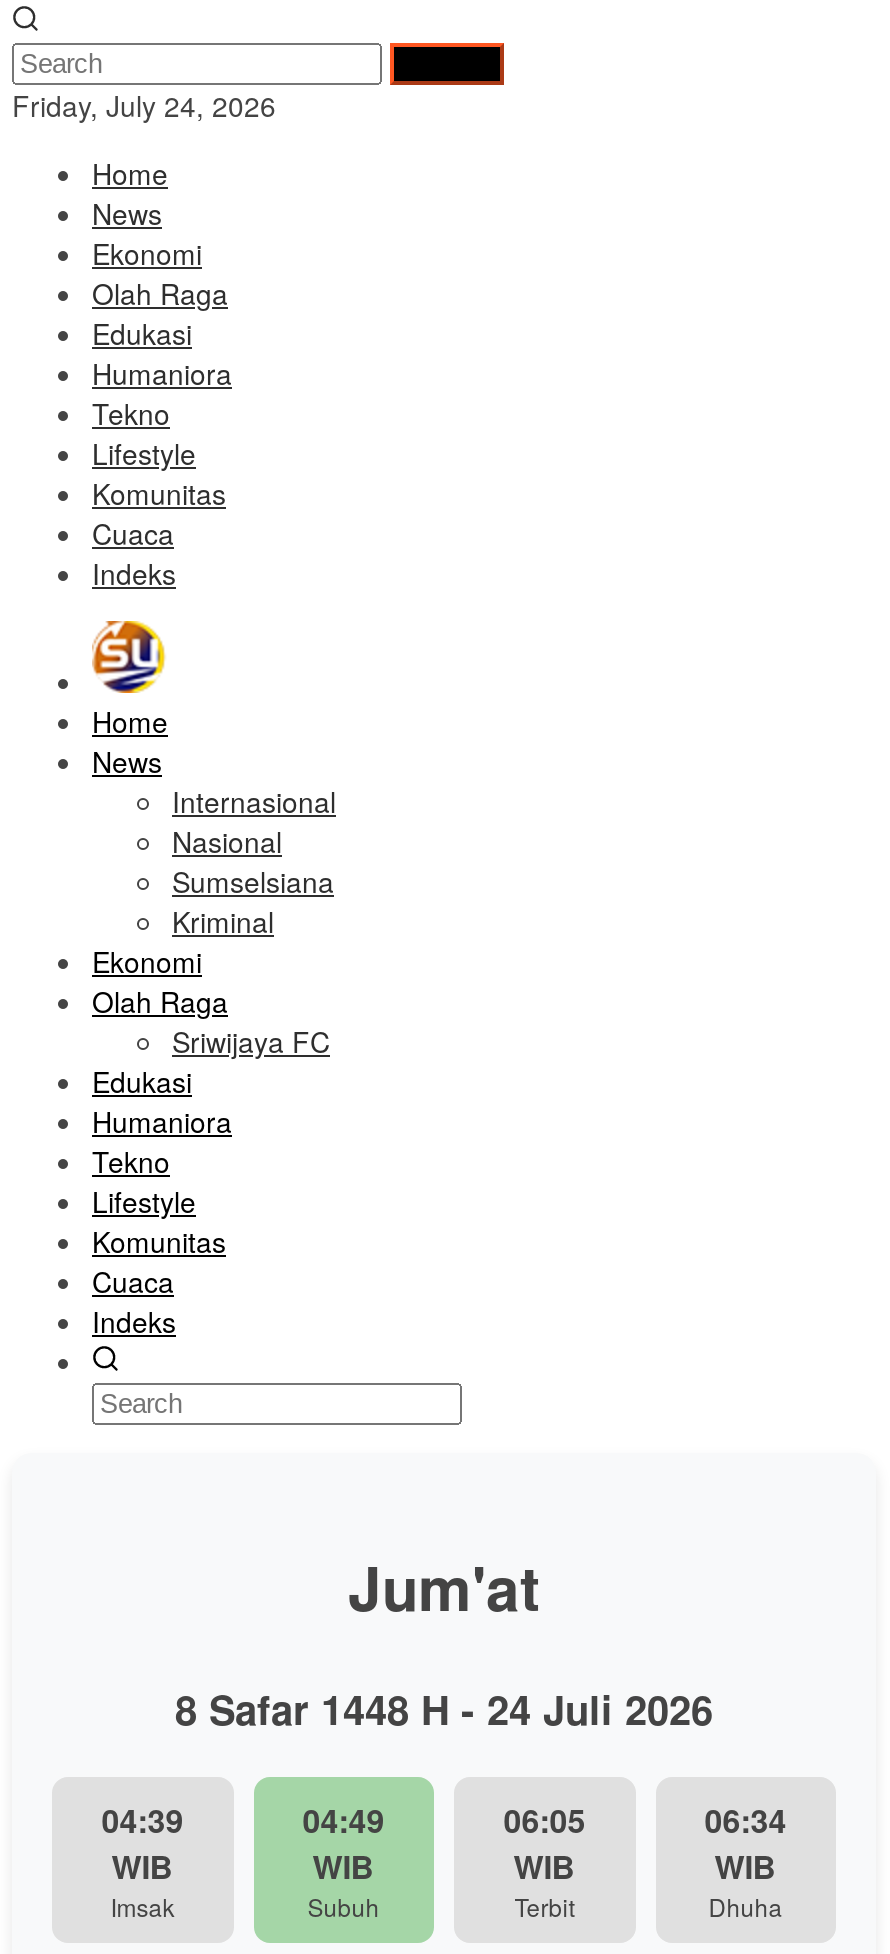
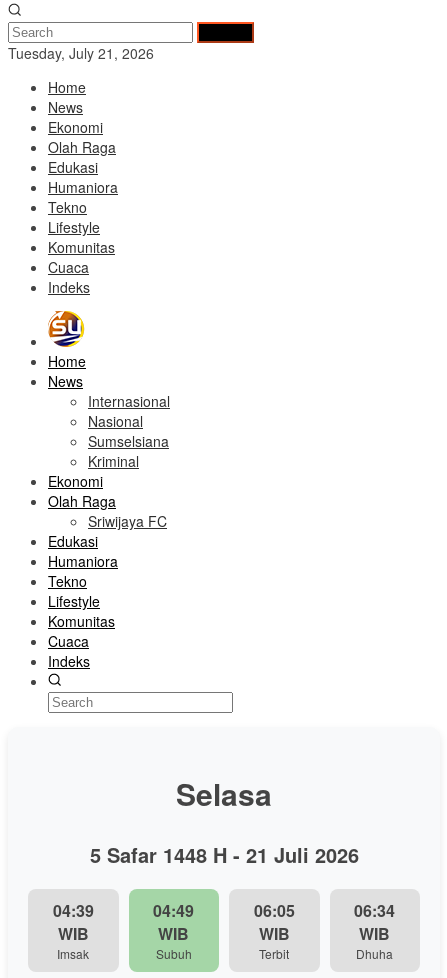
[12,85,276,125] Friday, July 24, 2026 -> [8,43,154,63] Tuesday, July 21, 2026
[348,1543,540,1629] Jum'at -> [176,772,272,815] Selasa
[175,1679,713,1737] 8 Safar 1448 H - 24 Juli 2026 -> [89,840,358,869] 5 Safar 1448 H - 21 Juli 2026

